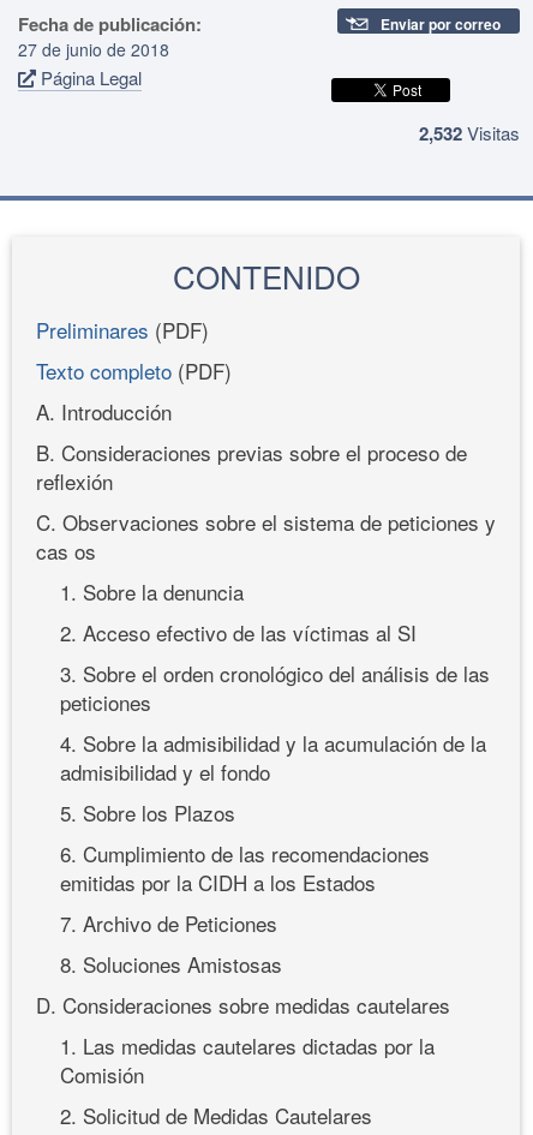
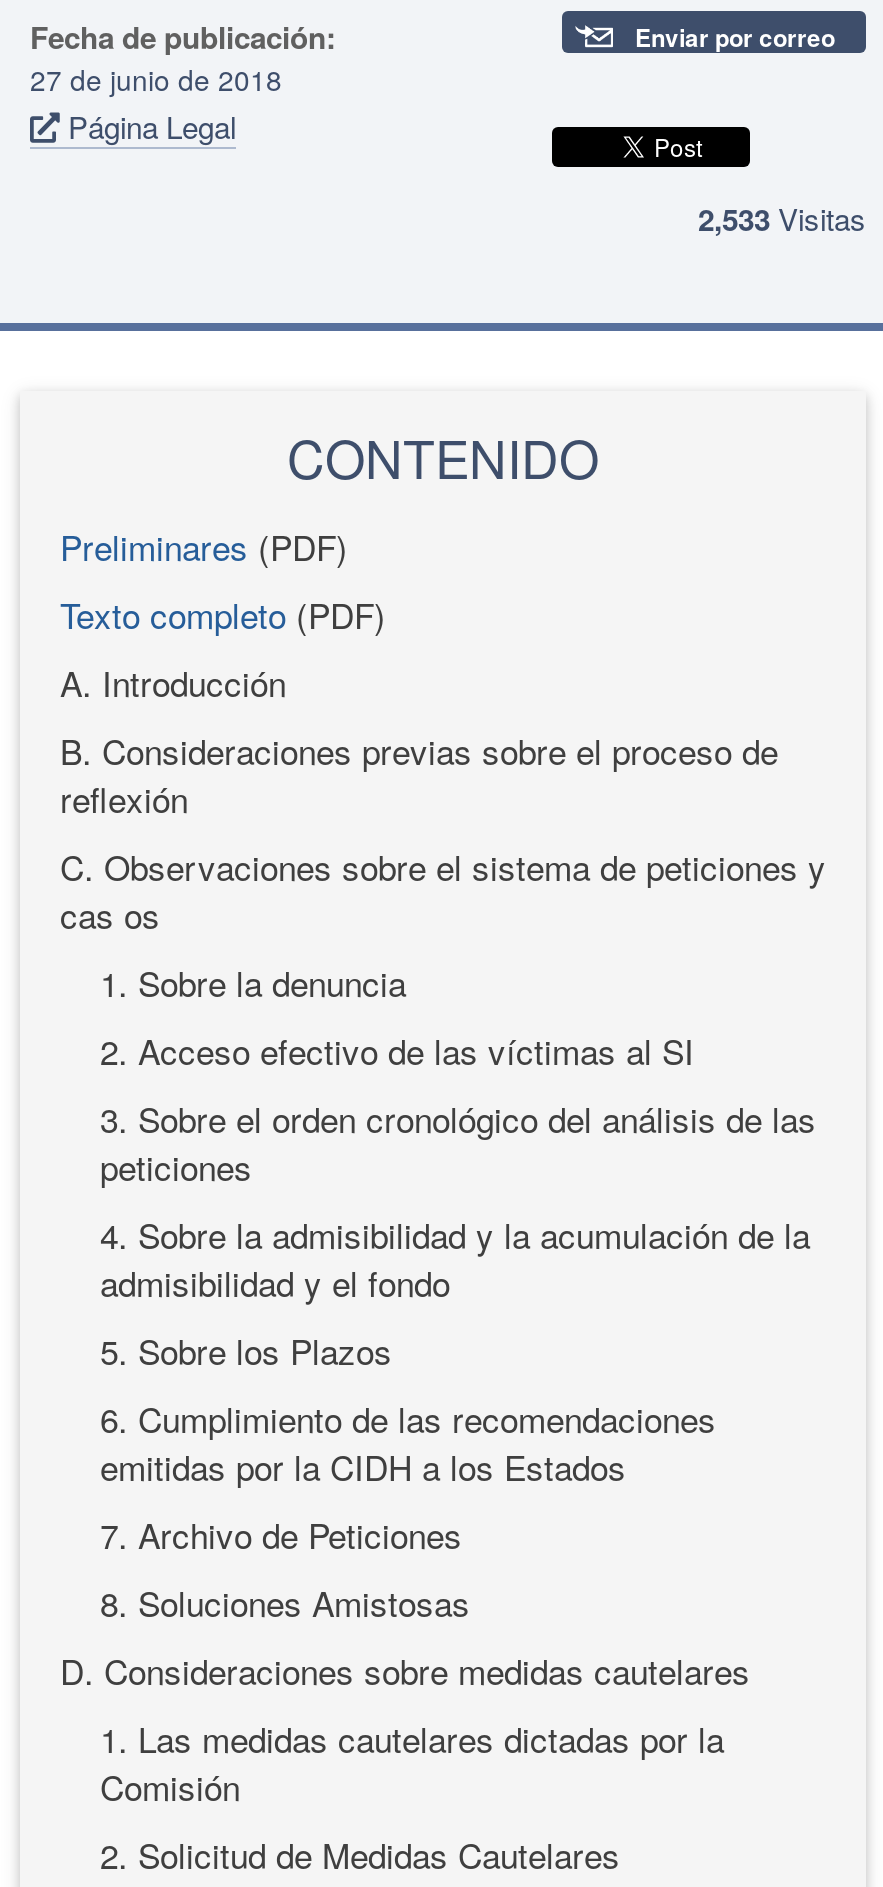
[419,120,520,146] 2,532 Visitas -> [698,196,866,240] 2,533 Visitas

